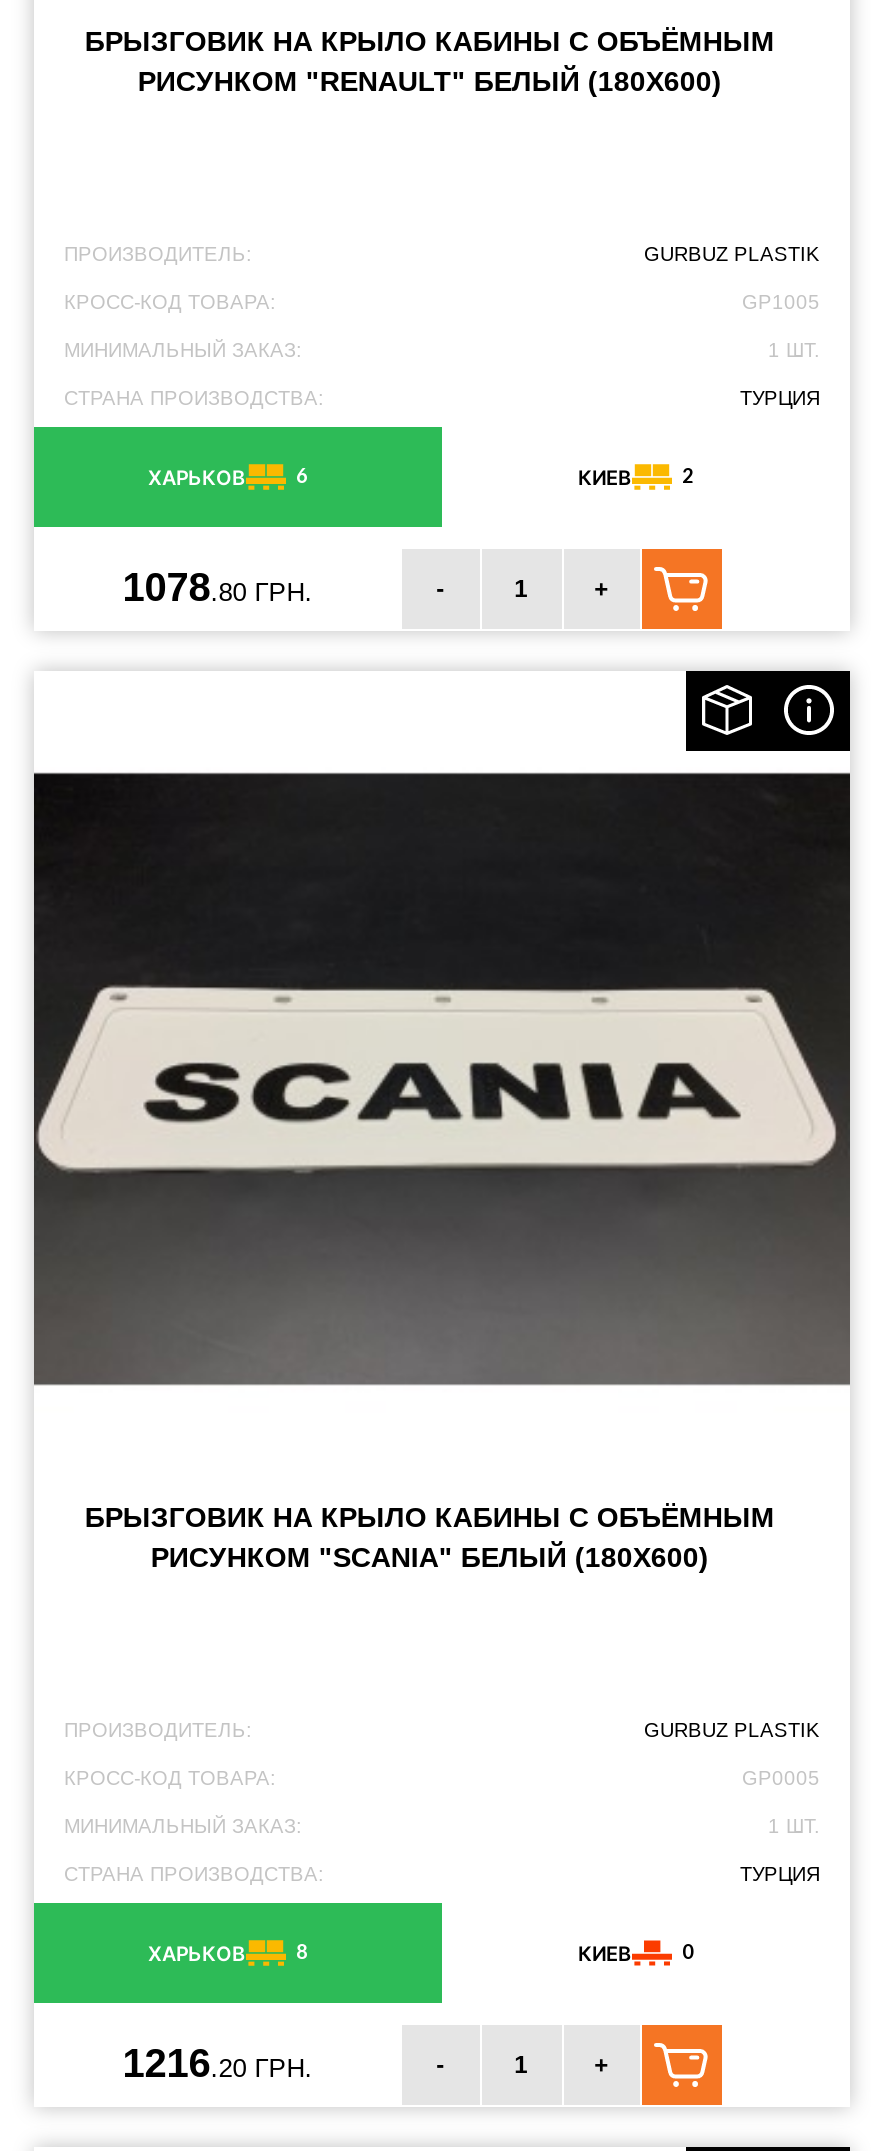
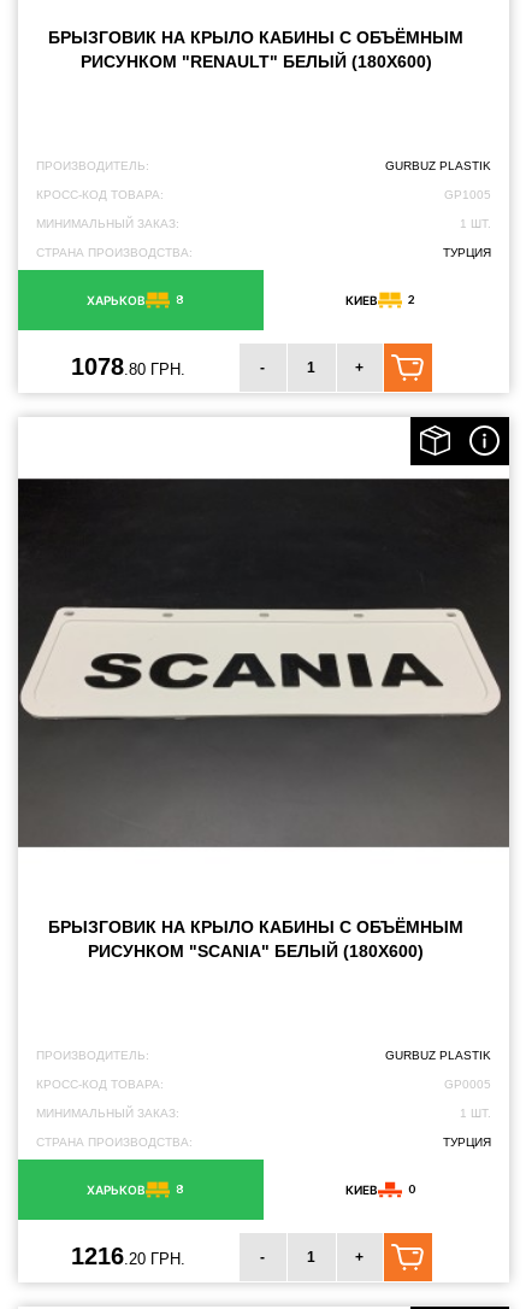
[296,463,308,487] 6 -> [176,292,183,306] 8

